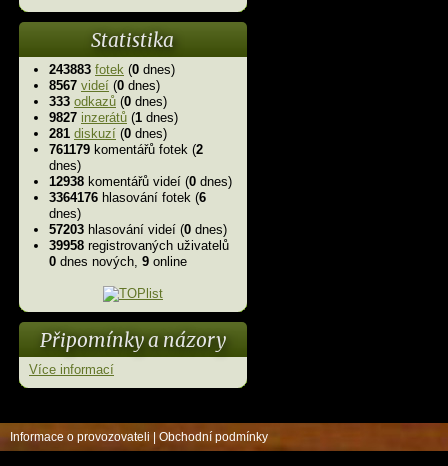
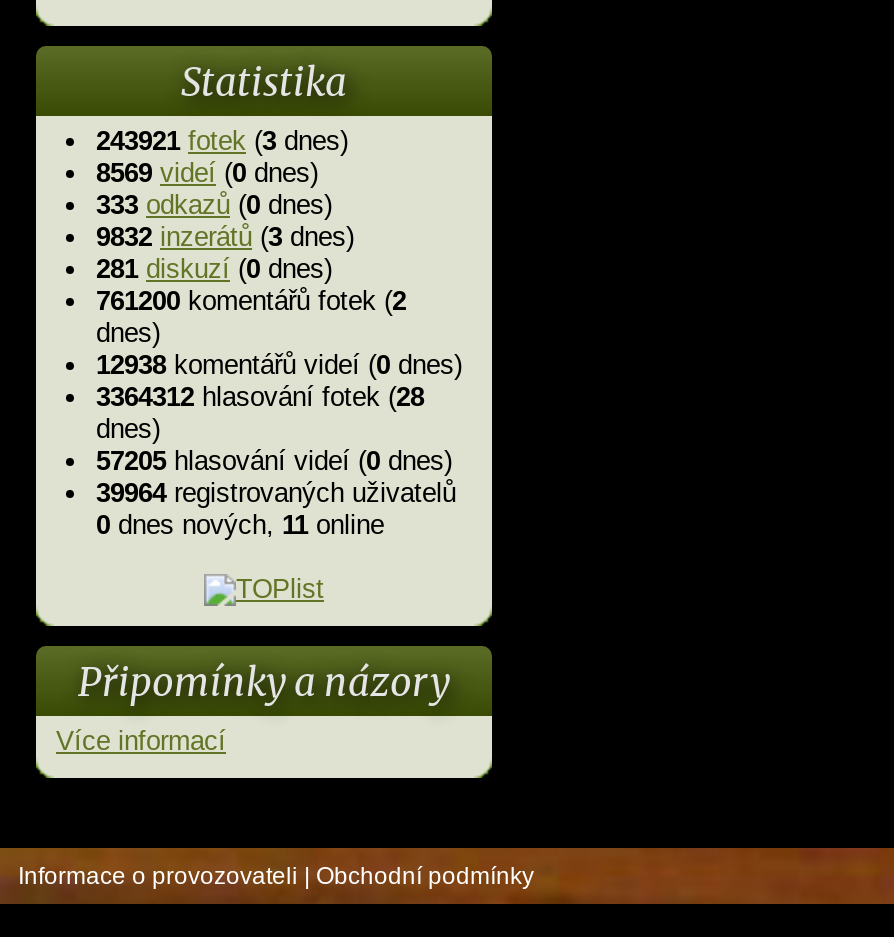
[49,62,175,77] 243883 fotek (0 dnes) -> [96,126,348,156] 243921 fotek (3 dnes)
[49,78,160,93] 8567 videí (0 dnes) -> [96,158,318,188] 8569 videí (0 dnes)
[49,110,178,125] 9827 inzerátů (1 dnes) -> [96,222,354,252] 9832 inzerátů (3 dnes)
[49,142,203,157] 761179 komentářů fotek (2 -> [96,286,406,316] 761200 komentářů fotek (2
[49,190,206,205] 3364176 hlasování fotek (6 -> [96,382,424,412] 3364312 hlasování fotek (28
[49,222,227,237] 57203 hlasování videí (0 dnes) -> [96,446,452,476] 57205 hlasování videí (0 dnes)
[49,238,229,253] 39958 registrovaných uživatelů -> [96,478,456,508] 39964 registrovaných uživatelů
[49,254,187,269] 0 dnes nových, 9 online -> [96,510,384,540] 0 dnes nových, 11 online

